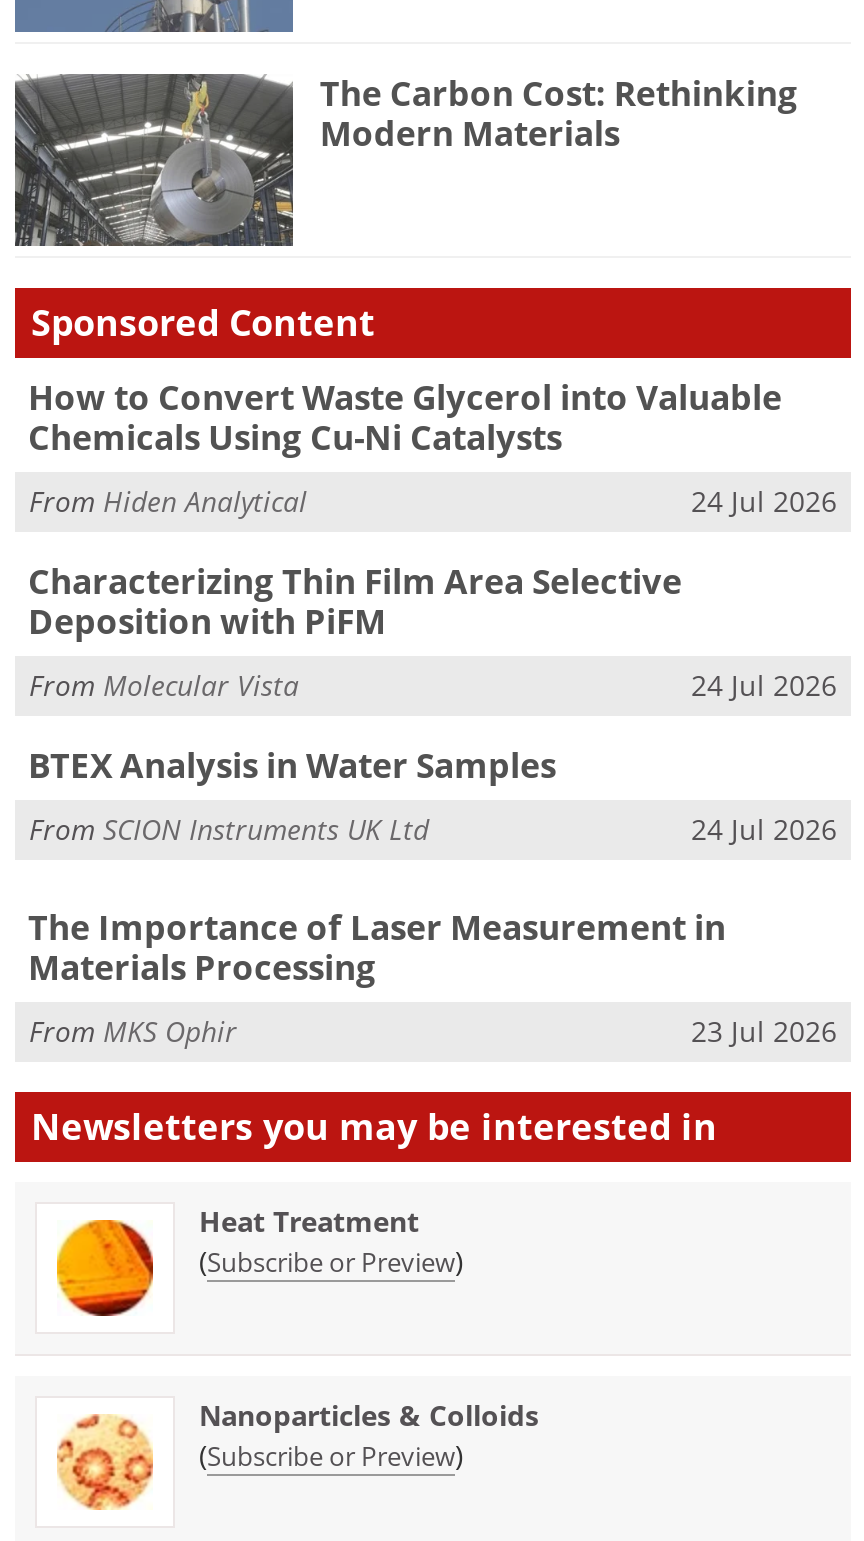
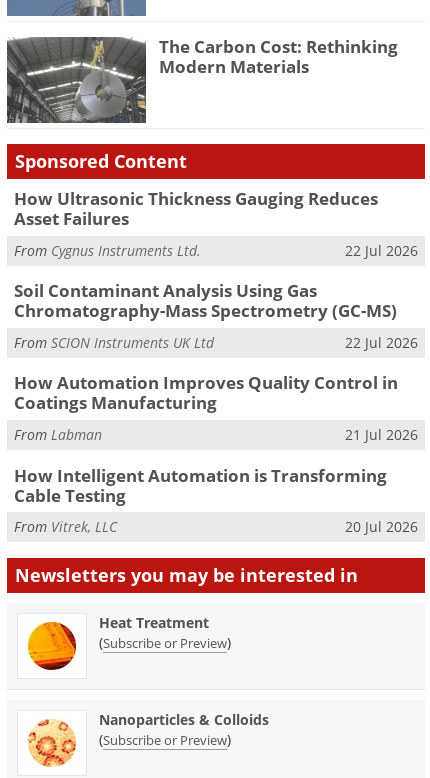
[28,375,837,789] How to Convert Waste Glycerol into Valuable | Chemicals Using Cu-Ni Catalysts | From Hiden Analytical | 24 Jul 2026 | Characterizing Thin Film Area Selective | Deposition with PiFM | From Molecular Vista | 24 Jul 2026 | BTEX Analysis in Water Samples -> [13,187,418,322] How Ultrasonic Thickness Gauging Reduces | Asset Failures | From Cygnus Instruments Ltd. | 22 Jul 2026 | Soil Contaminant Analysis Using Gas | Chromatography-Mass Spectrometry (GC-MS)
[28,810,837,1049] 24 Jul 2026 | The Importance of Laser Measurement in | Materials Processing | From MKS Ophir | 23 Jul 2026 -> [13,333,418,536] 22 Jul 2026 | How Automation Improves Quality Control in | Coatings Manufacturing | From Labman | 21 Jul 2026 | How Intelligent Automation is Transforming | Cable Testing | From Vitrek, LLC | 20 Jul 2026
moved [29,810,429,848] -> [14,333,214,352]: From SCION Instruments UK Ltd

